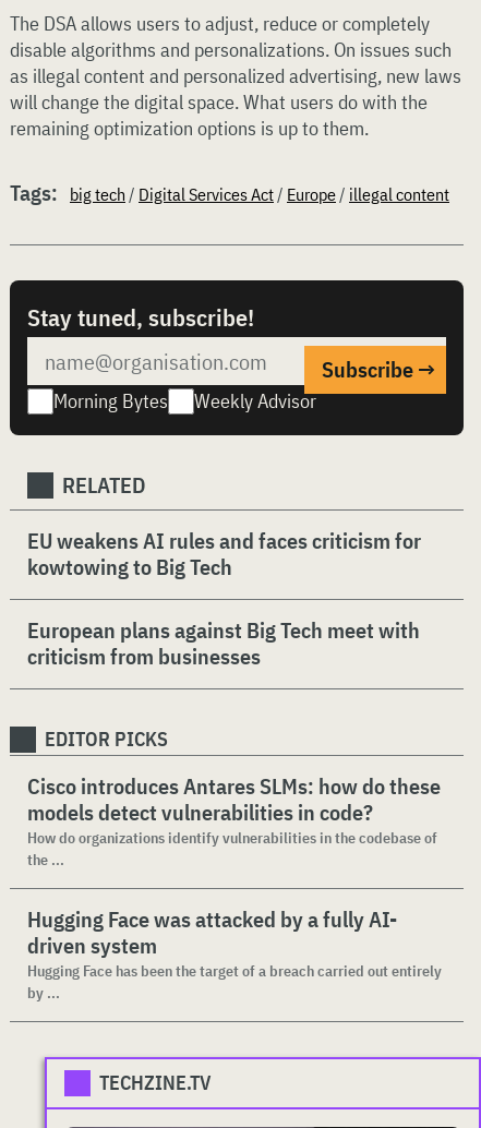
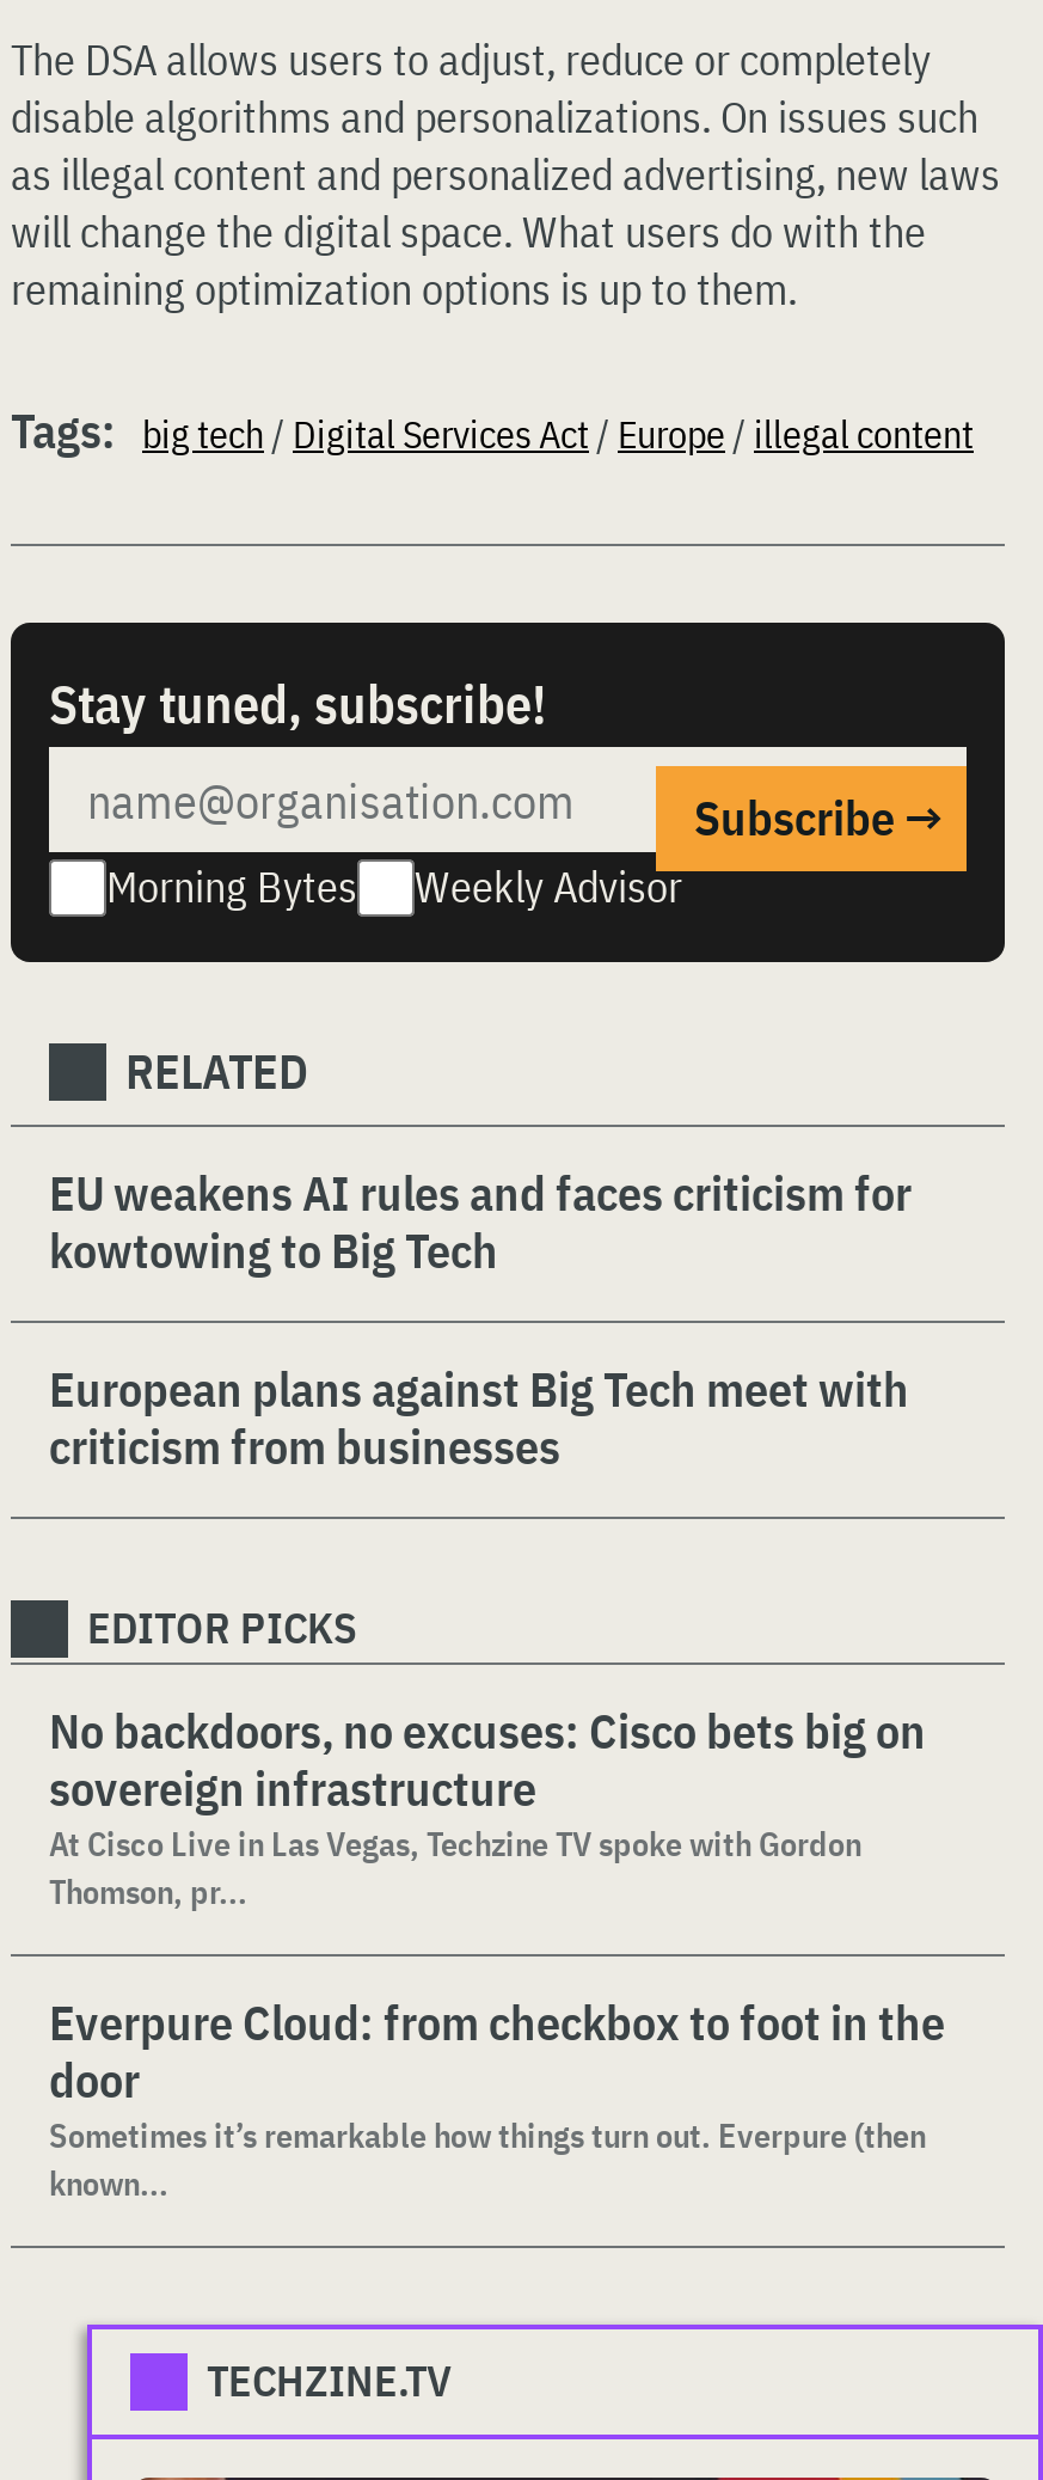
[27,771,441,869] Cisco introduces Antares SLMs: how do these | models detect vulnerabilities in code? | How do organizations identify vulnerabilities in the codebase of | the ... -> [49,1698,926,1913] No backdoors, no excuses: Cisco bets big on | sovereign infrastructure | At Cisco Live in Las Vegas, Techzine TV spoke with Gordon | Thomson, pr...
[27,904,442,1003] Hugging Face was attacked by a fully AI- | driven system | Hugging Face has been the target of a breach carried out entirely | by ... -> [49,1990,945,2205] Everpure Cloud: from checkbox to foot in the | door | Sometimes it’s remarkable how things turn out. Everpure (then | known...

